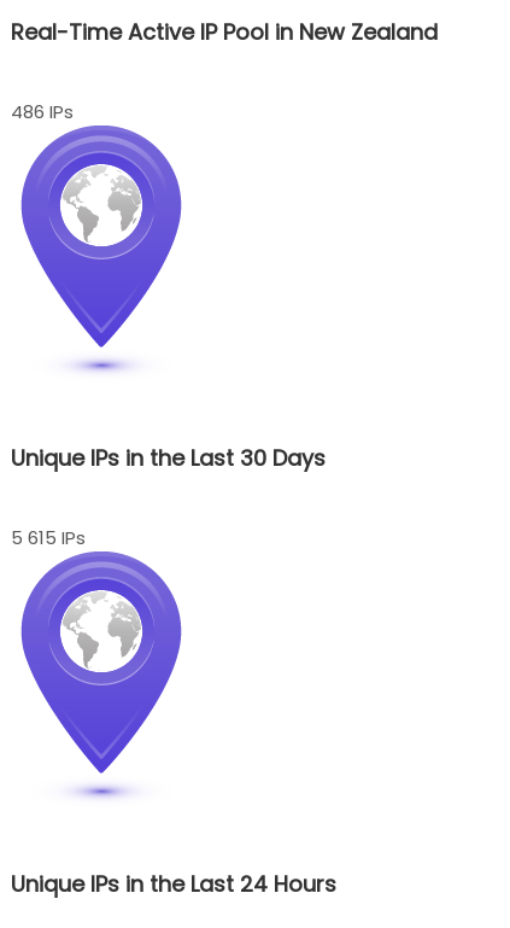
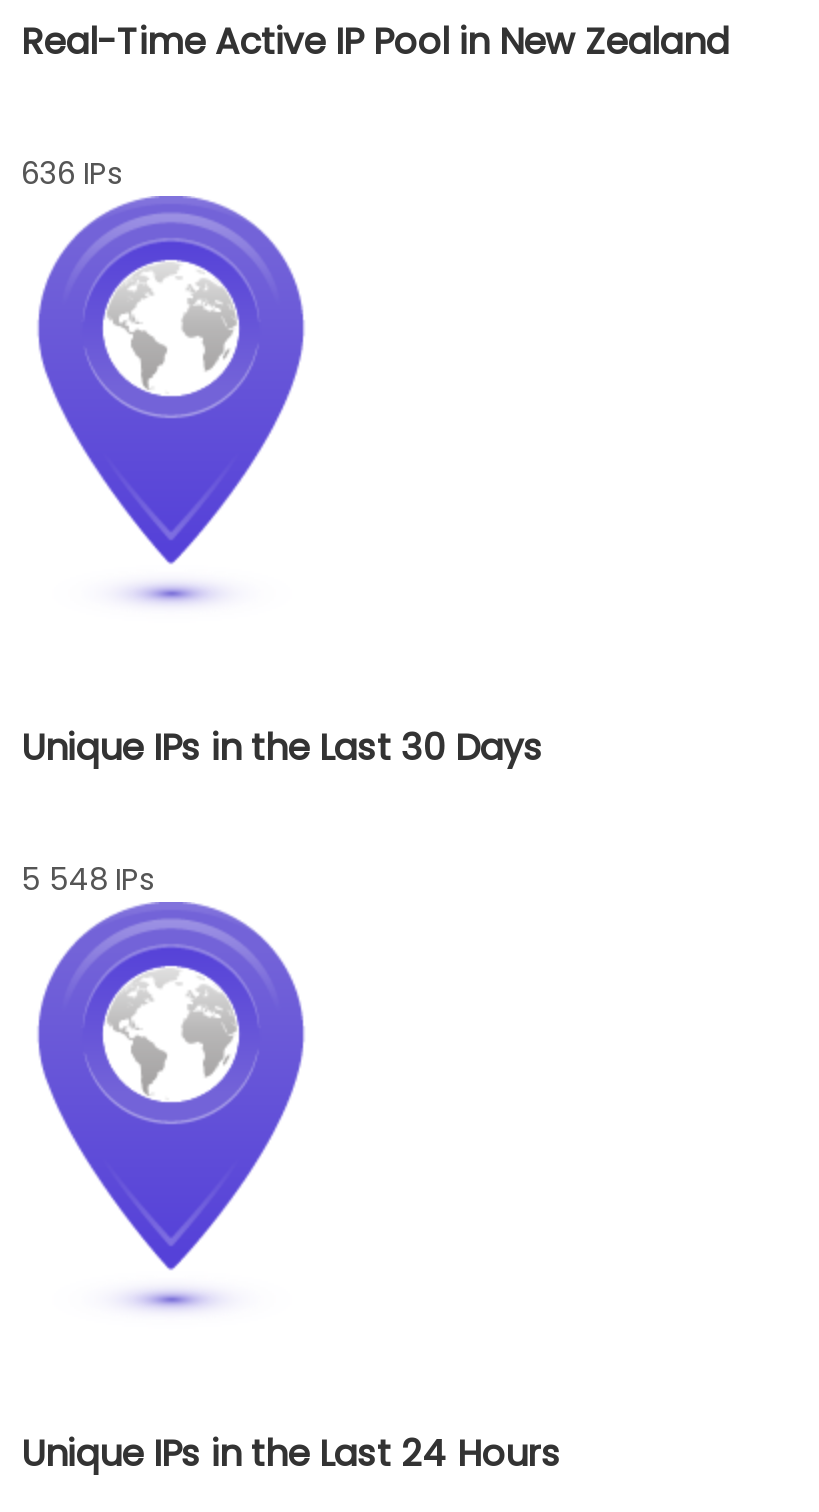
[11,99,74,125] 486 IPs -> [21,152,123,194] 636 IPs
[11,525,86,550] 5 615 IPs -> [21,858,155,900] 5 548 IPs

